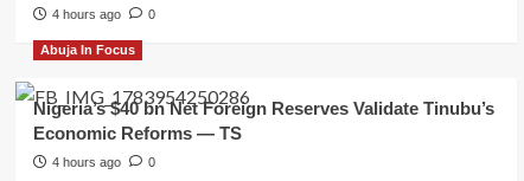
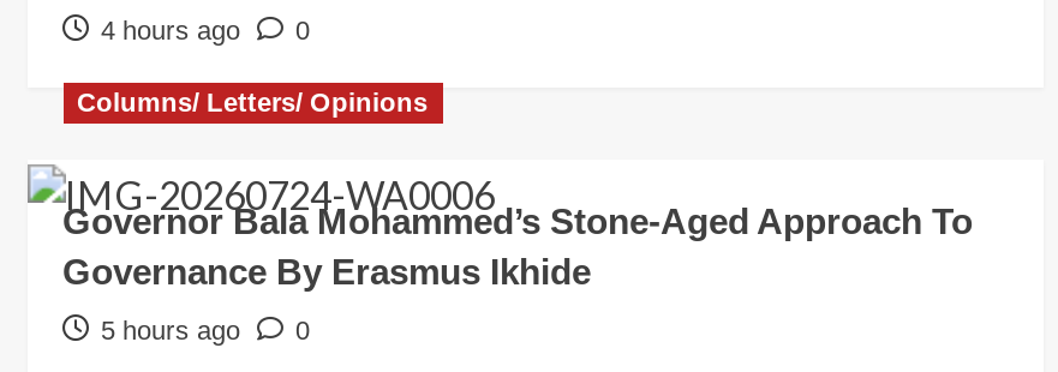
[40,43,135,57] Abuja In Focus -> [77,87,428,116] Columns/ Letters/ Opinions
[33,99,494,144] Nigeria’s $40 bn Net Foreign Reserves Validate Tinubu’s | Economic Reforms — TS -> [62,200,973,291] Governor Bala Mohammed’s Stone-Aged Approach To | Governance By Erasmus Ikhide
[52,155,155,170] 4 hours ago 0 -> [101,315,310,344] 5 hours ago 0

